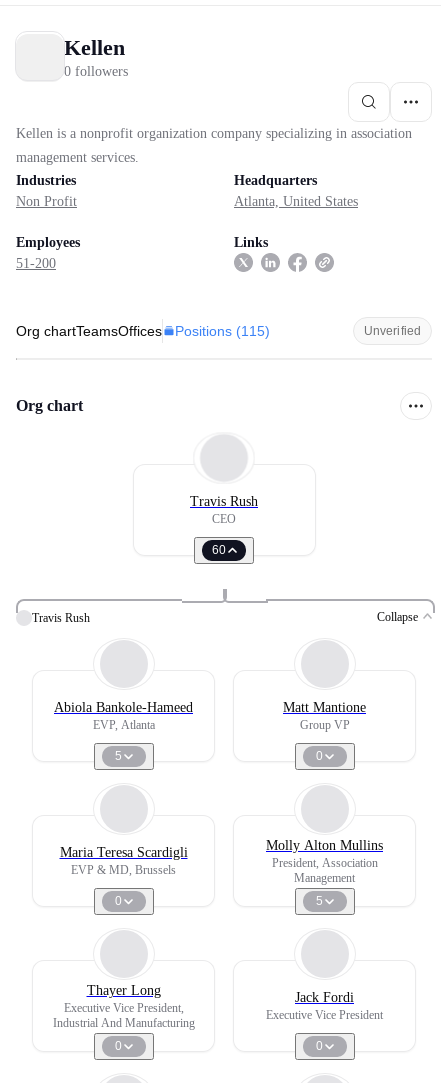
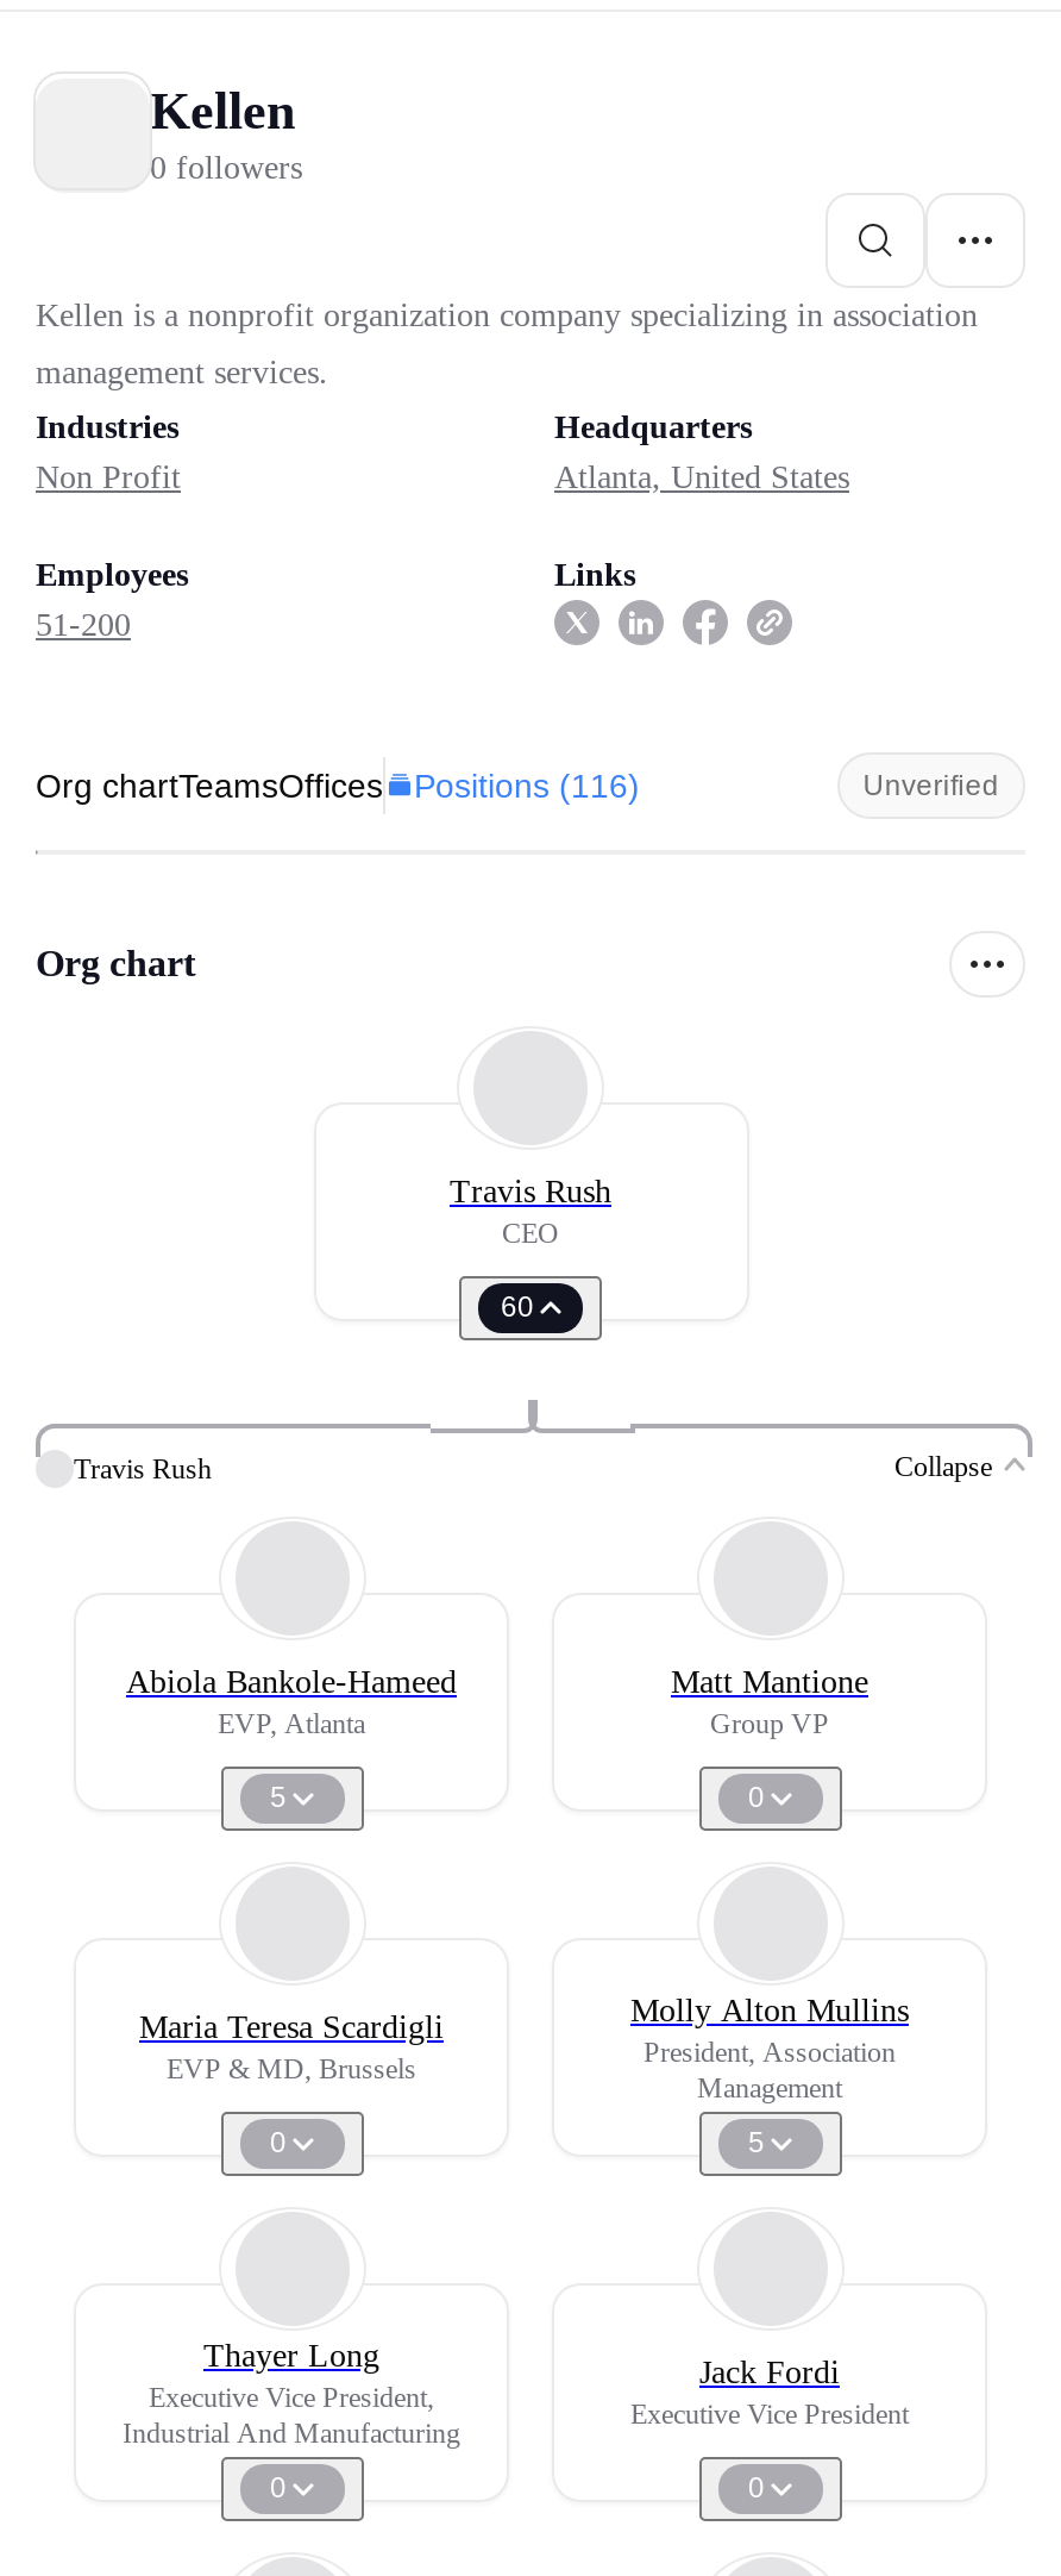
[16,323,270,339] Org chartTeamsOffices Positions (115) -> [36,766,640,805] Org chartTeamsOffices Positions (116)

